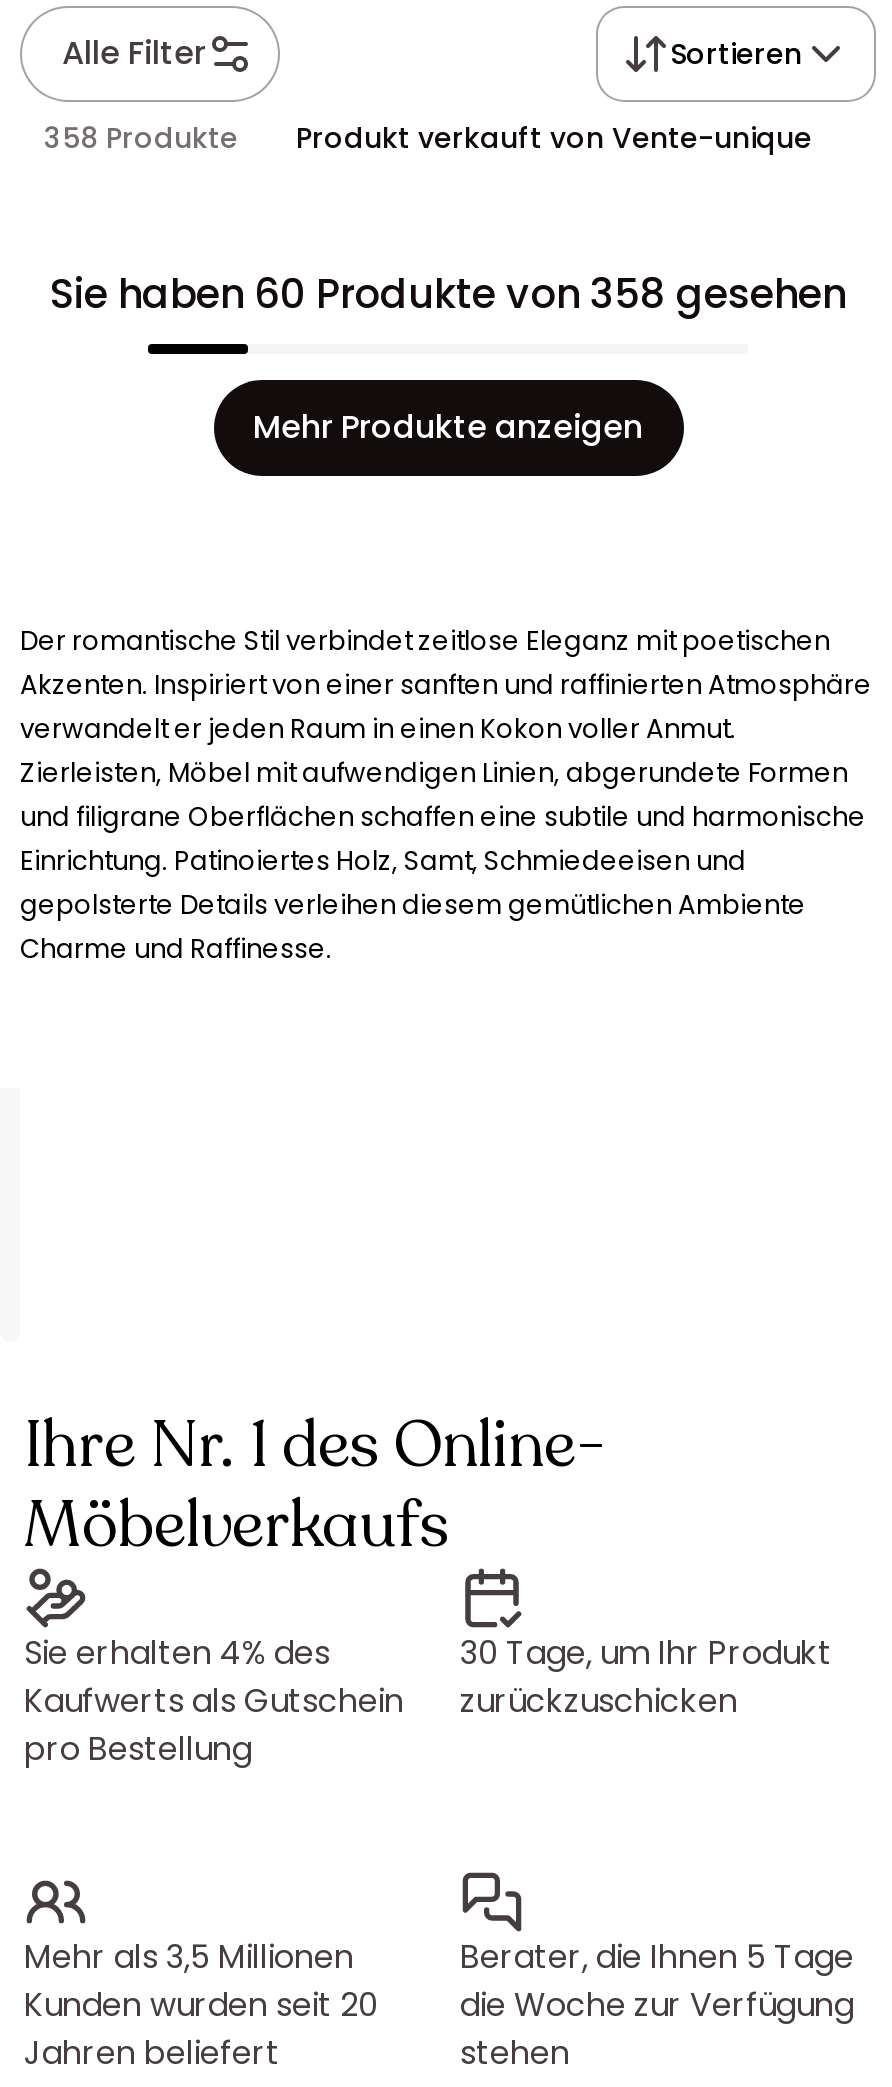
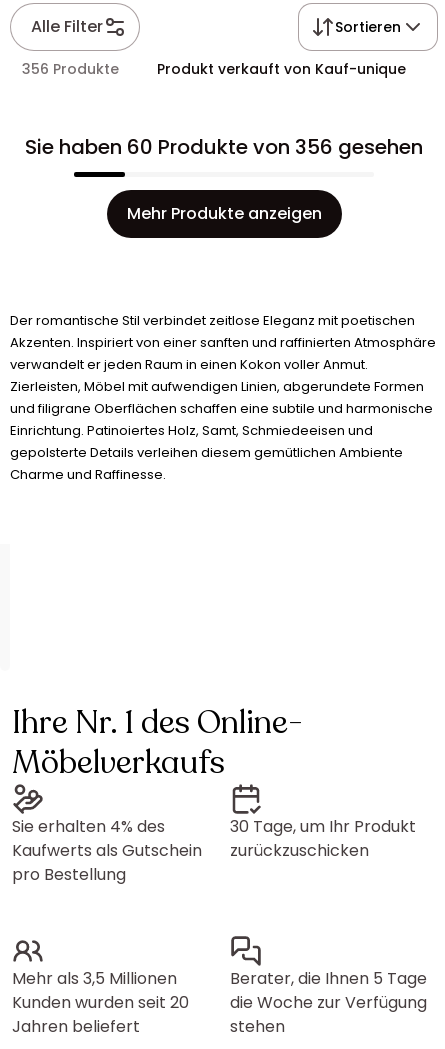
[44,119,238,159] 358 Produkte -> [22,59,119,79] 356 Produkte
[296,119,812,159] Produkt verkauft von Vente-unique -> [157,59,406,79] Produkt verkauft von Kauf-unique
[50,267,846,323] Sie haben 60 Produkte von 358 gesehen -> [25,133,423,161] Sie haben 60 Produkte von 356 gesehen

